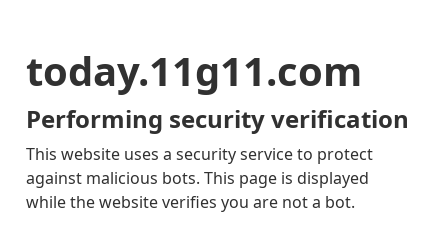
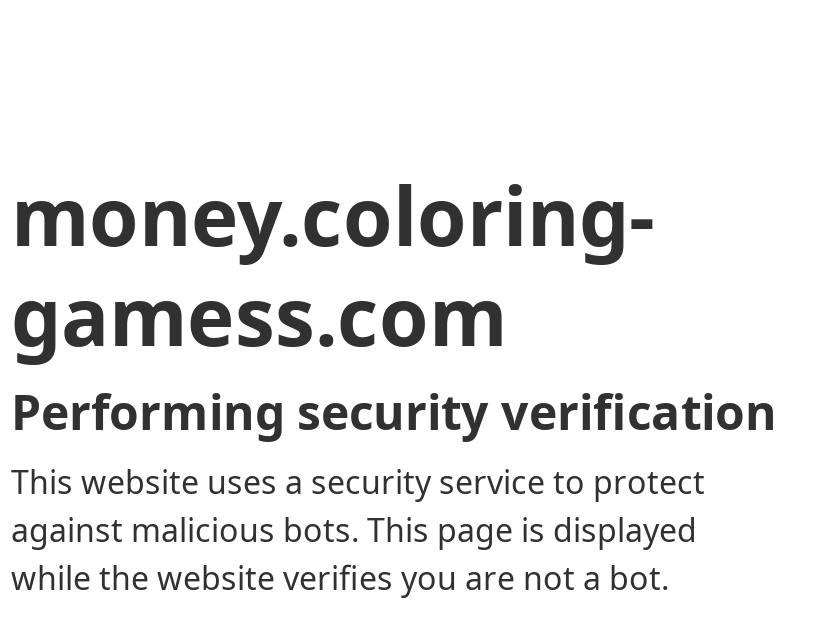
[26,43,362,98] today.11g11.com -> [11,160,655,370] money.coloring- | gamess.com

